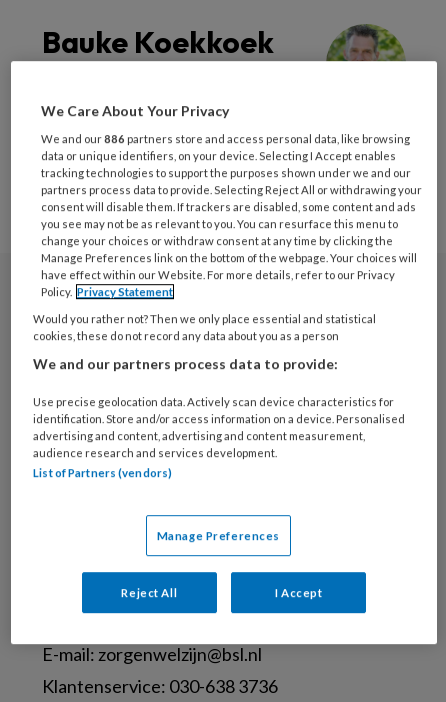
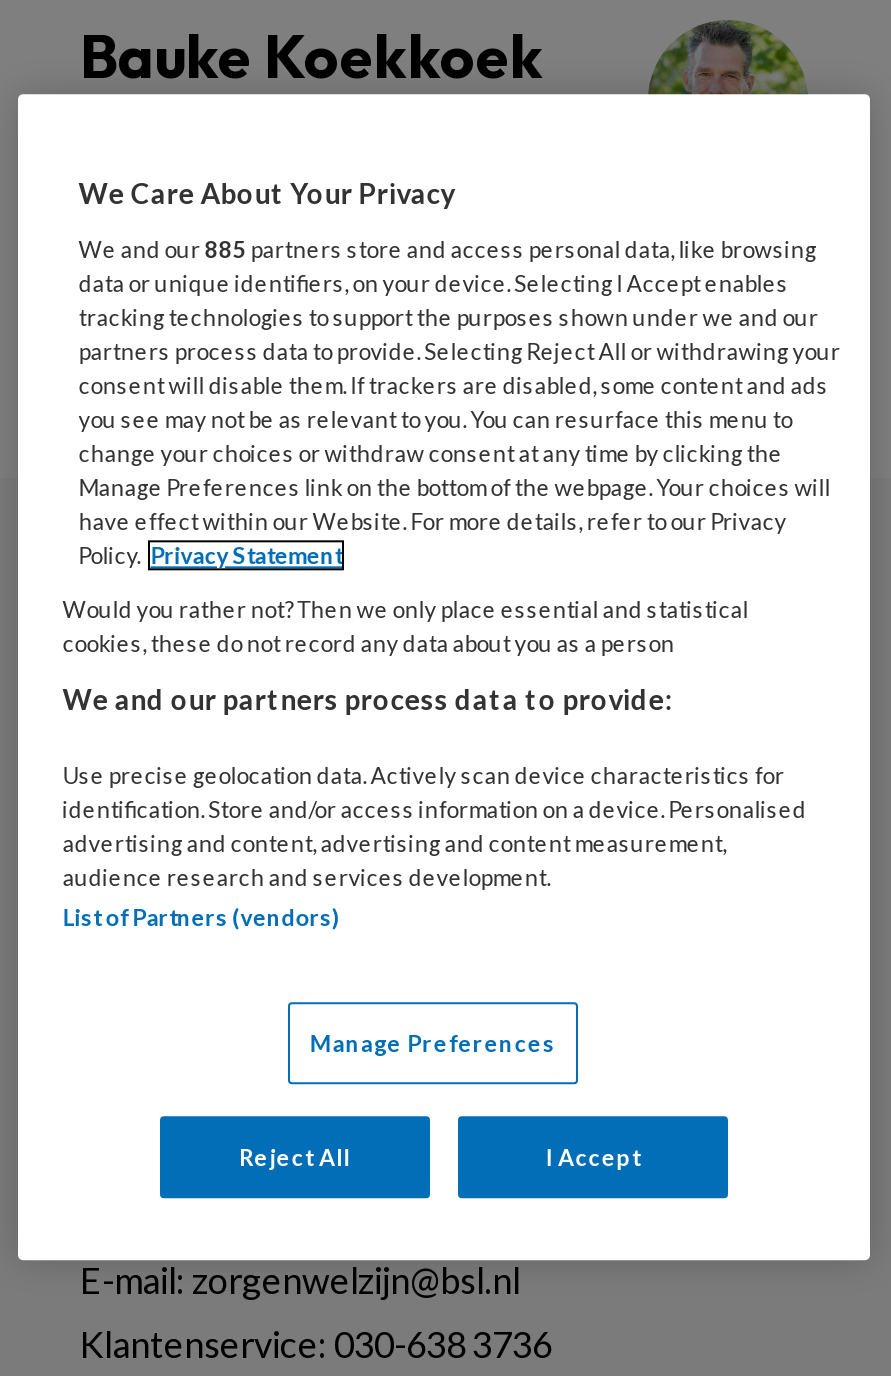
[41,132,410,145] We and our 886 partners store and access personal data, like browsing -> [78,236,816,262] We and our 885 partners store and access personal data, like browsing

